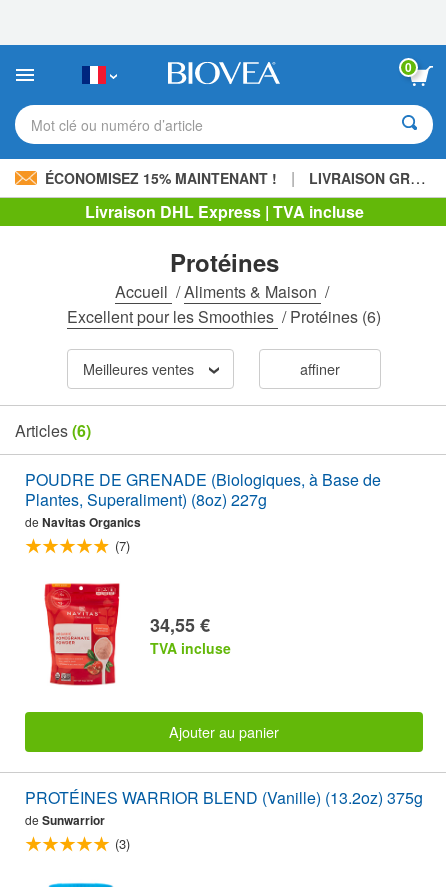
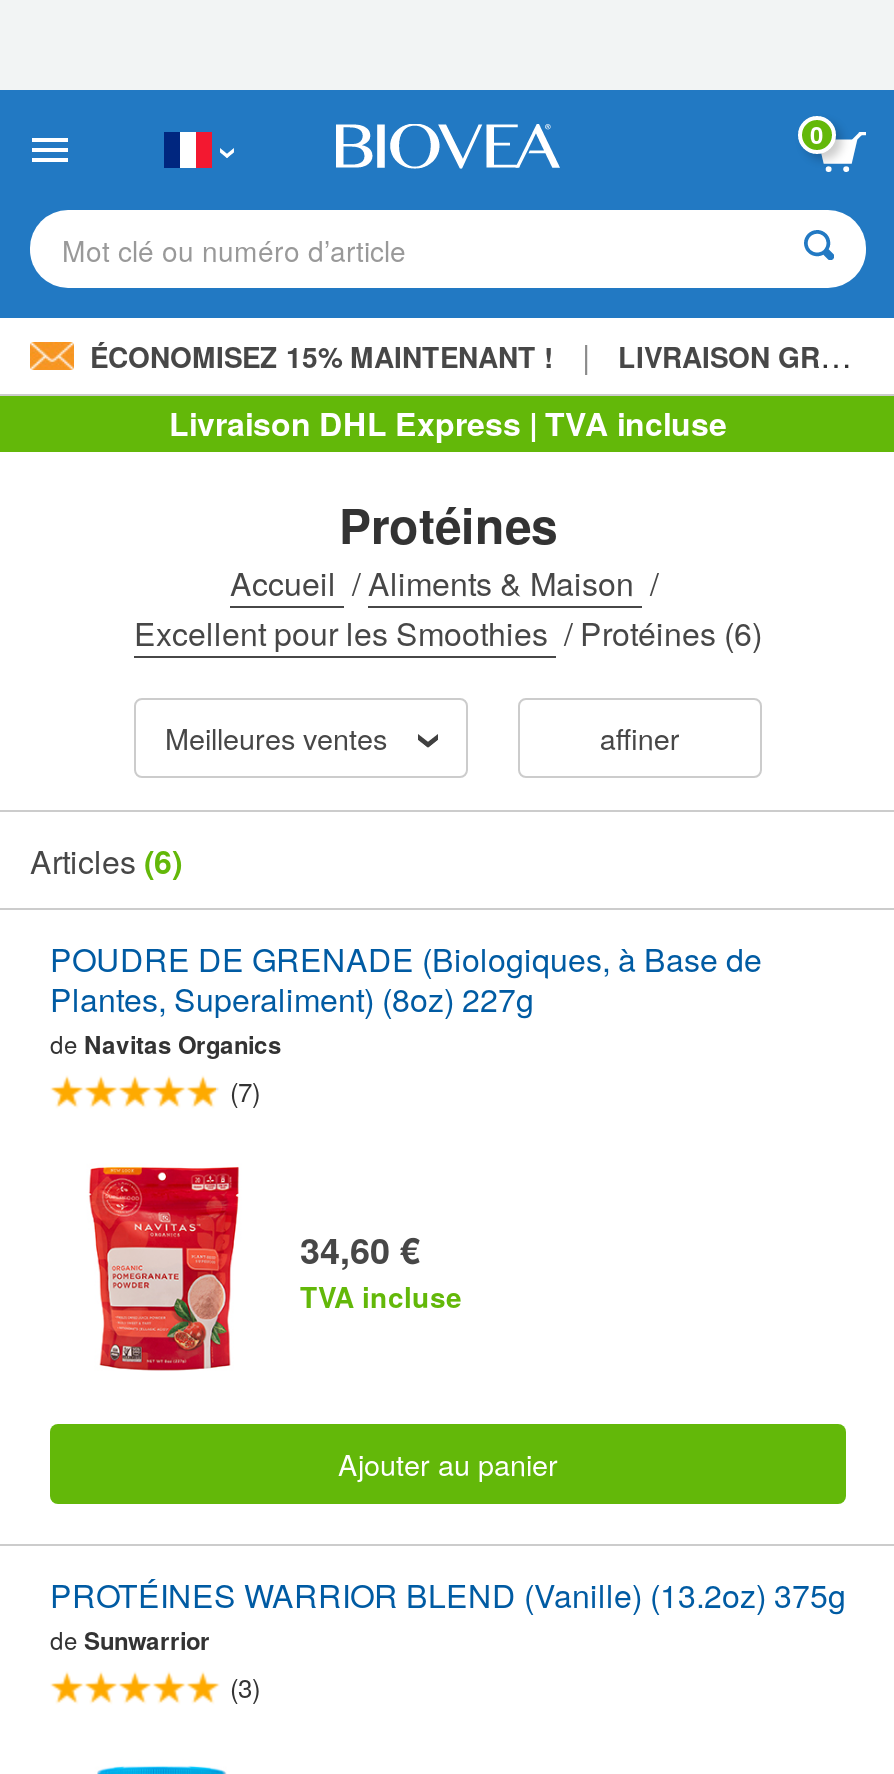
[150,612,210,638] 34,55 € -> [300,1223,420,1275] 34,60 €

